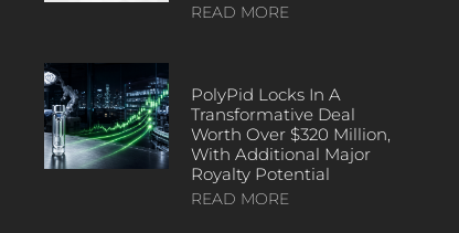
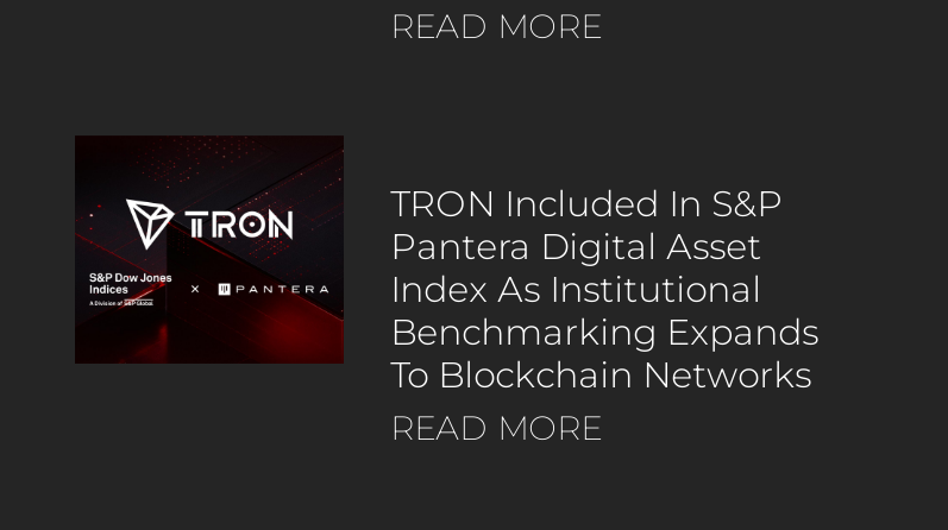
[43,64,390,185] [image] | PolyPid Locks In A | Transformative Deal | Worth Over $320 Million, | With Additional Major | Royalty Potential -> [73,135,819,398] [image] | TRON Included In S&P | Pantera Digital Asset | Index As Institutional | Benchmarking Expands | To Blockchain Networks

